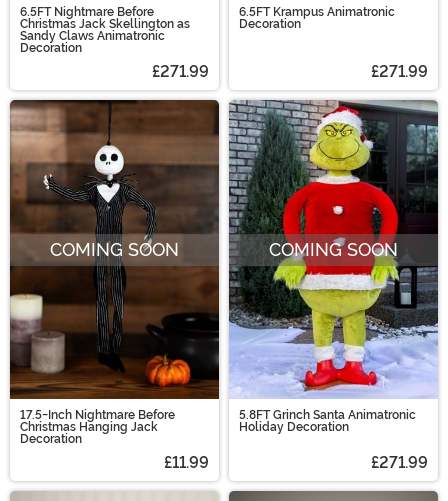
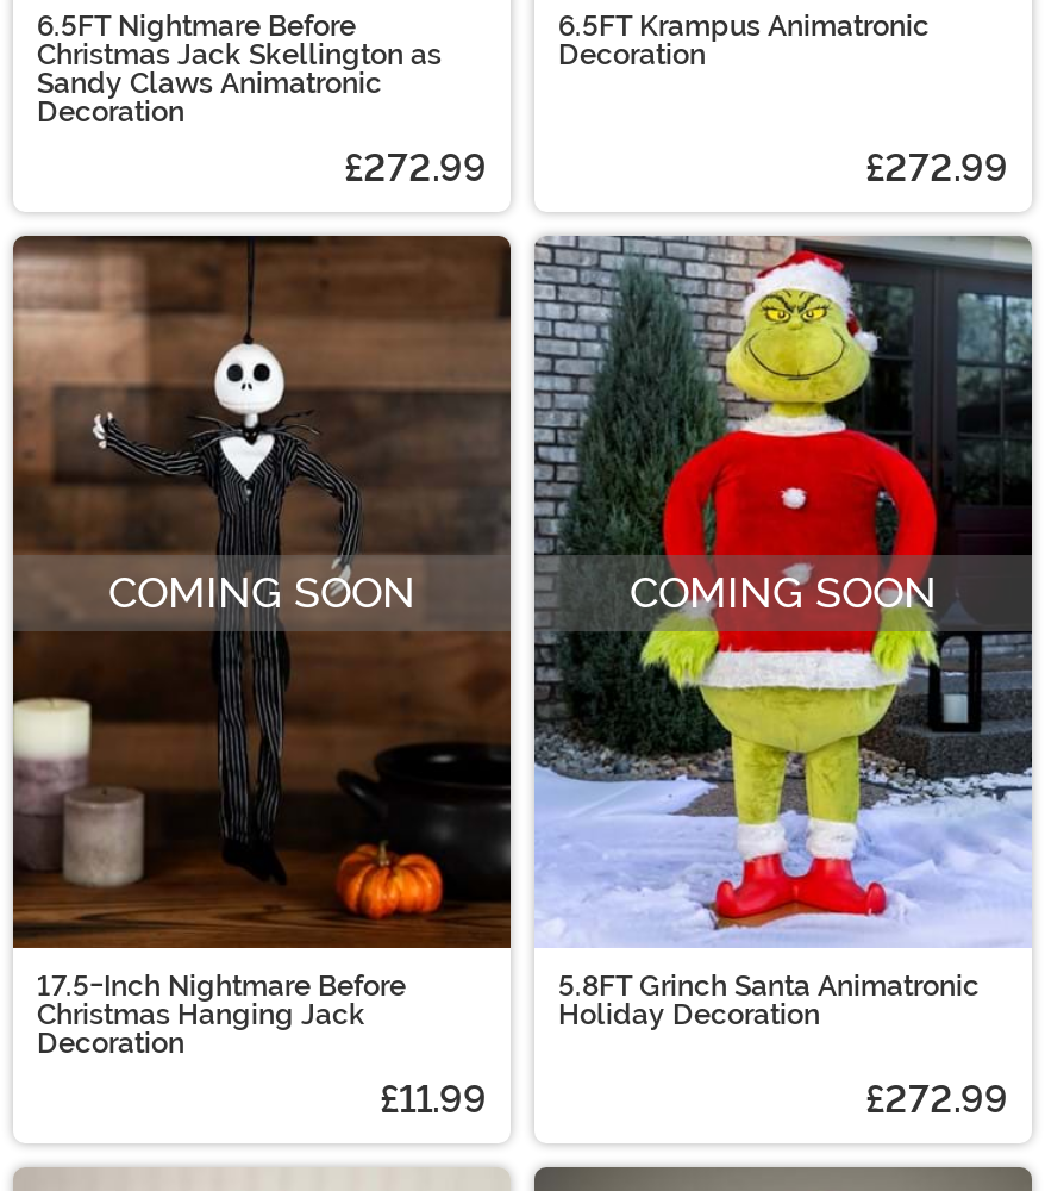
[152,62,209,81] £271.99 -> [344,146,487,192] £272.99
[371,62,428,81] £271.99 -> [865,146,1008,192] £272.99
[371,453,428,472] £271.99 -> [865,1077,1008,1122] £272.99

